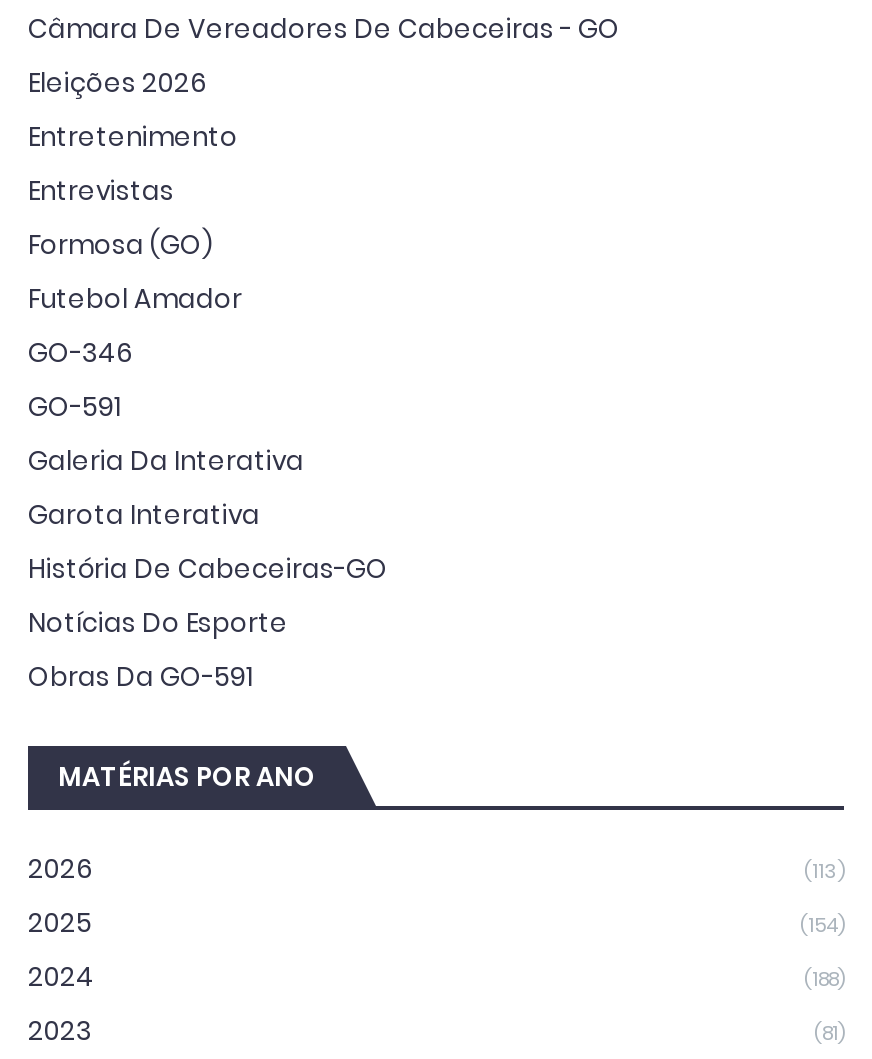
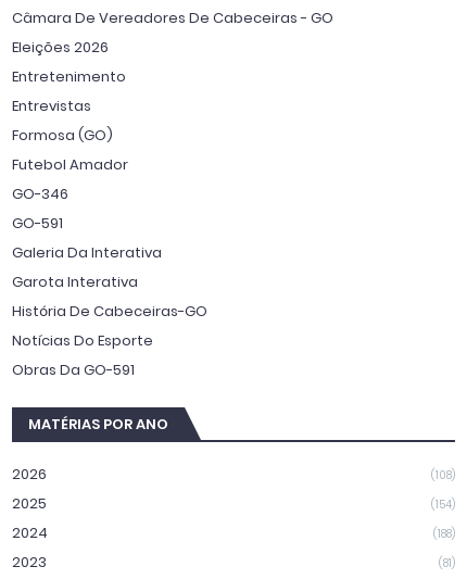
[804,856,844,886] (113) -> [431,467,455,483] (108)

